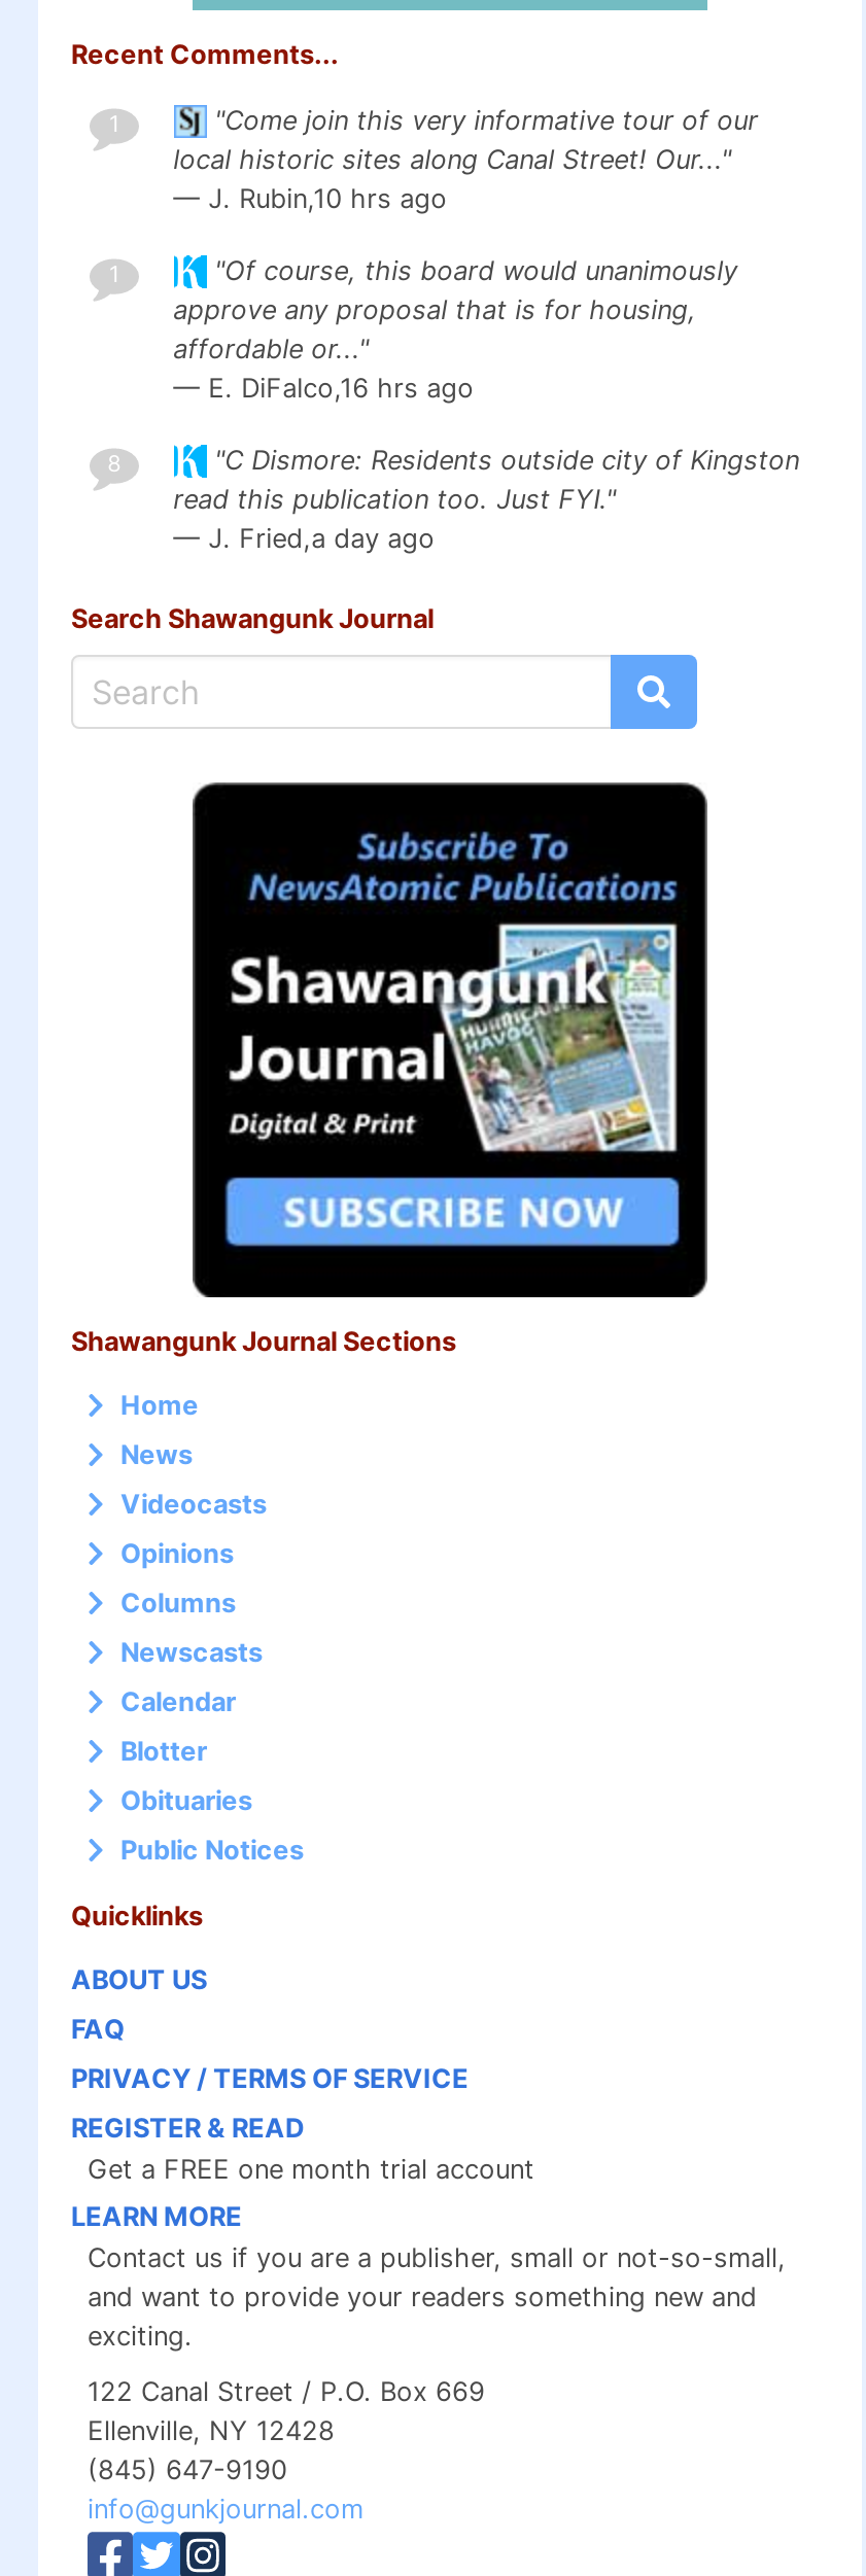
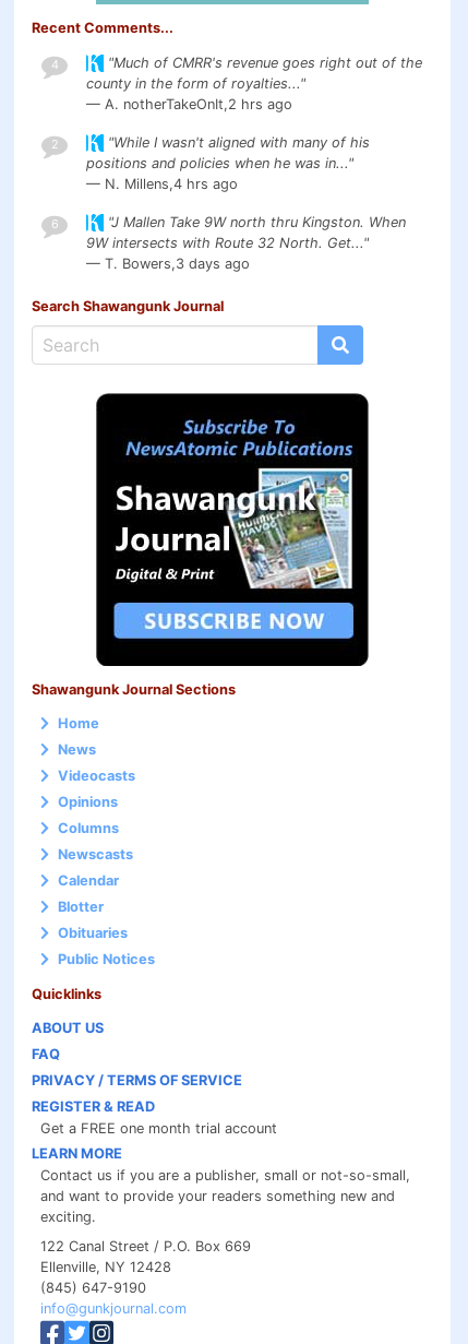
[109,105,758,214] 1 | "Come join this very informative tour of our | local historic sites along Canal Street! Our..." | — J. Rubin,10 hrs ago -> [51,54,422,112] 4 | "Much of CMRR's revenue goes right out of the | county in the form of royalties..." | — A. notherTakeOnIt,2 hrs ago
[109,255,737,403] 1 | "Of course, this board would unanimously | approve any proposal that is for housing, | affordable or..." | — E. DiFalco,16 hrs ago -> [51,134,369,192] 2 | "While I wasn't aligned with many of his | positions and policies when he was in..." | — N. Millens, 4 hrs ago
[107,445,799,554] 8 | "C Dismore: Residents outside city of Kingston | read this publication too. Just FYI." | — J. Fried,a day ago -> [51,214,405,272] 6 | "J Mallen Take 9W north thru Kingston. When | 9W intersects with Route 32 North. Get..." | — T. Bowers,3 days ago

